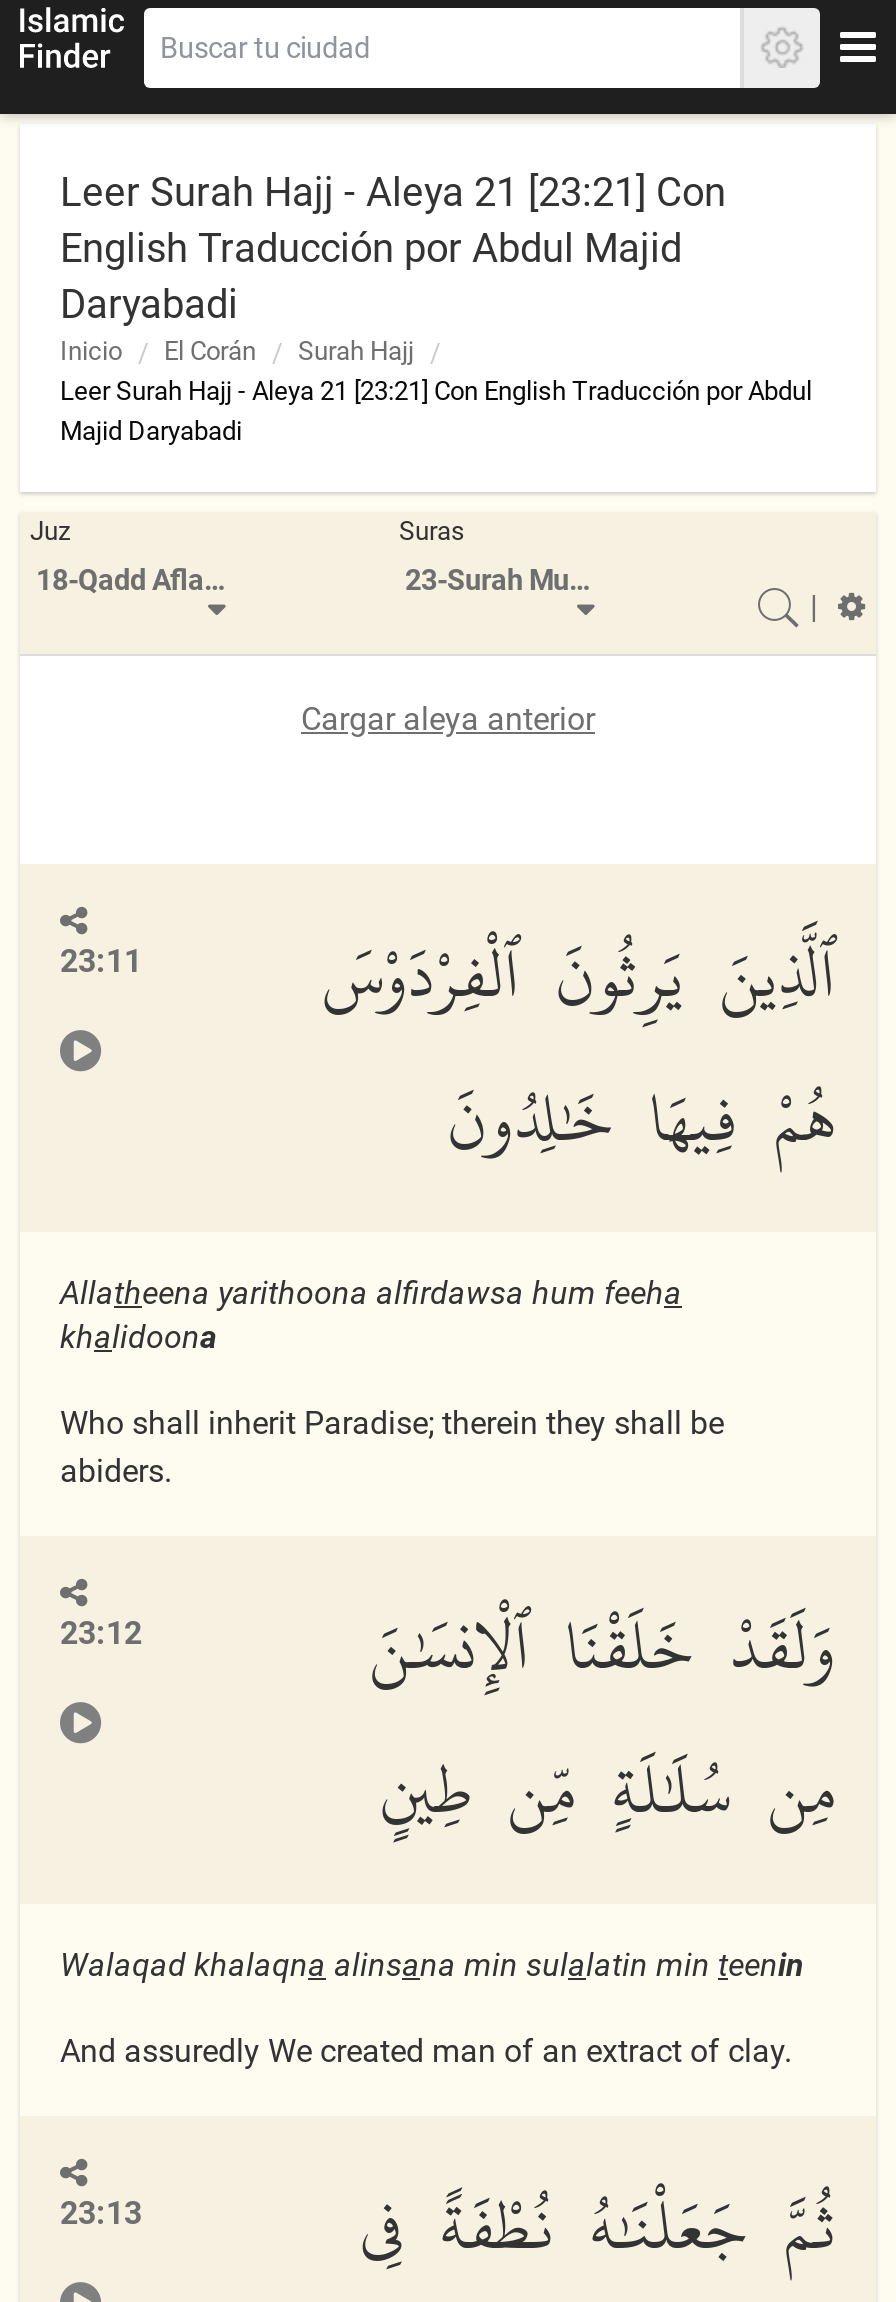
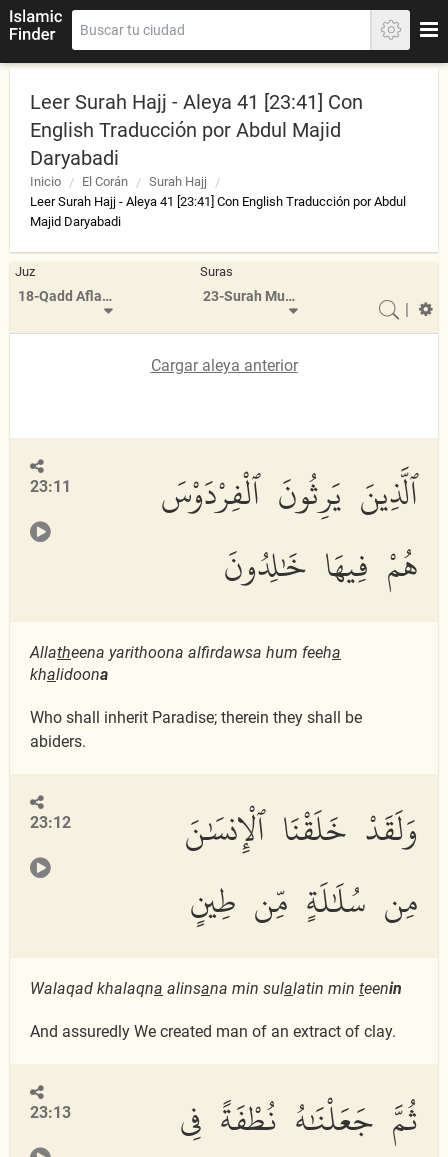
[60,168,726,216] Leer Surah Hajj - Aleya 21 [23:21] Con -> [30,90,363,114] Leer Surah Hajj - Aleya 41 [23:41] Con
[60,376,812,406] Leer Surah Hajj - Aleya 21 [23:21] Con English Traducción por Abdul -> [30,194,406,209] Leer Surah Hajj - Aleya 41 [23:41] Con English Traducción por Abdul

